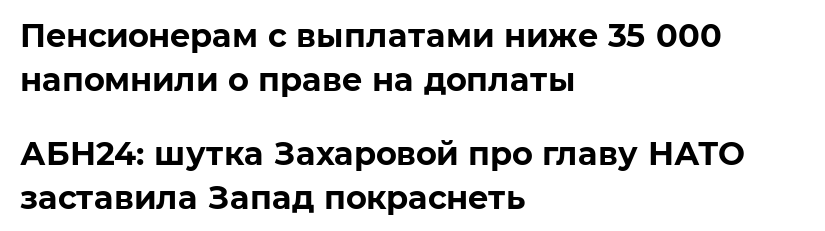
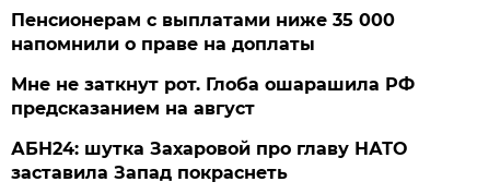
none -> [11,74,415,119] Мне не заткнут рот. Глоба ошарашила РФ | предсказанием на август

